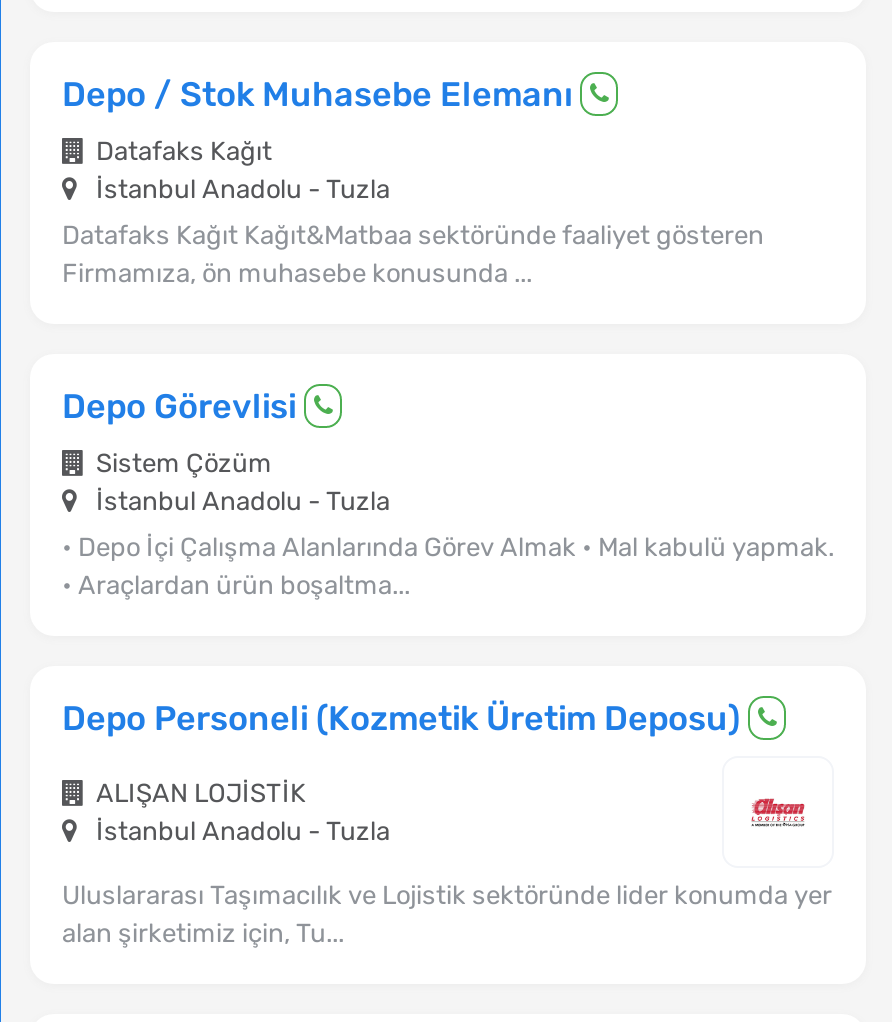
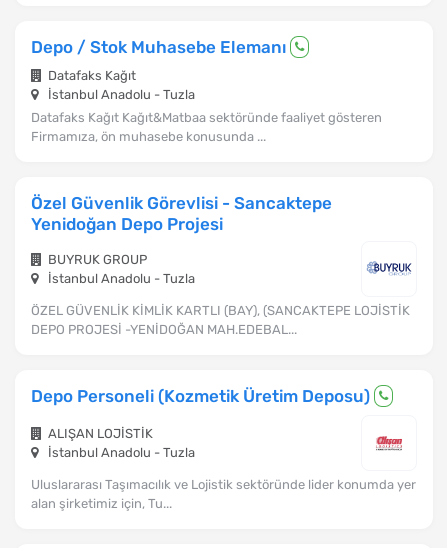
[62,387,304,427] Depo Görevlisi -> [31,193,332,234] Özel Güvenlik Görevlisi - Sancaktepe | Yenidoğan Depo Projesi
[96,449,272,479] Sistem Çözüm -> [48,252,147,267] BUYRUK GROUP
[62,533,834,601] • Depo İçi Çalışma Alanlarında Görev Almak • Mal kabulü yapmak. | • Araçlardan ürün boşaltma... -> [31,303,410,337] ÖZEL GÜVENLİK KİMLİK KARTLI (BAY), (SANCAKTEPE LOJİSTİK | DEPO PROJESİ -YENİDOĞAN MAH.EDEBAL...

